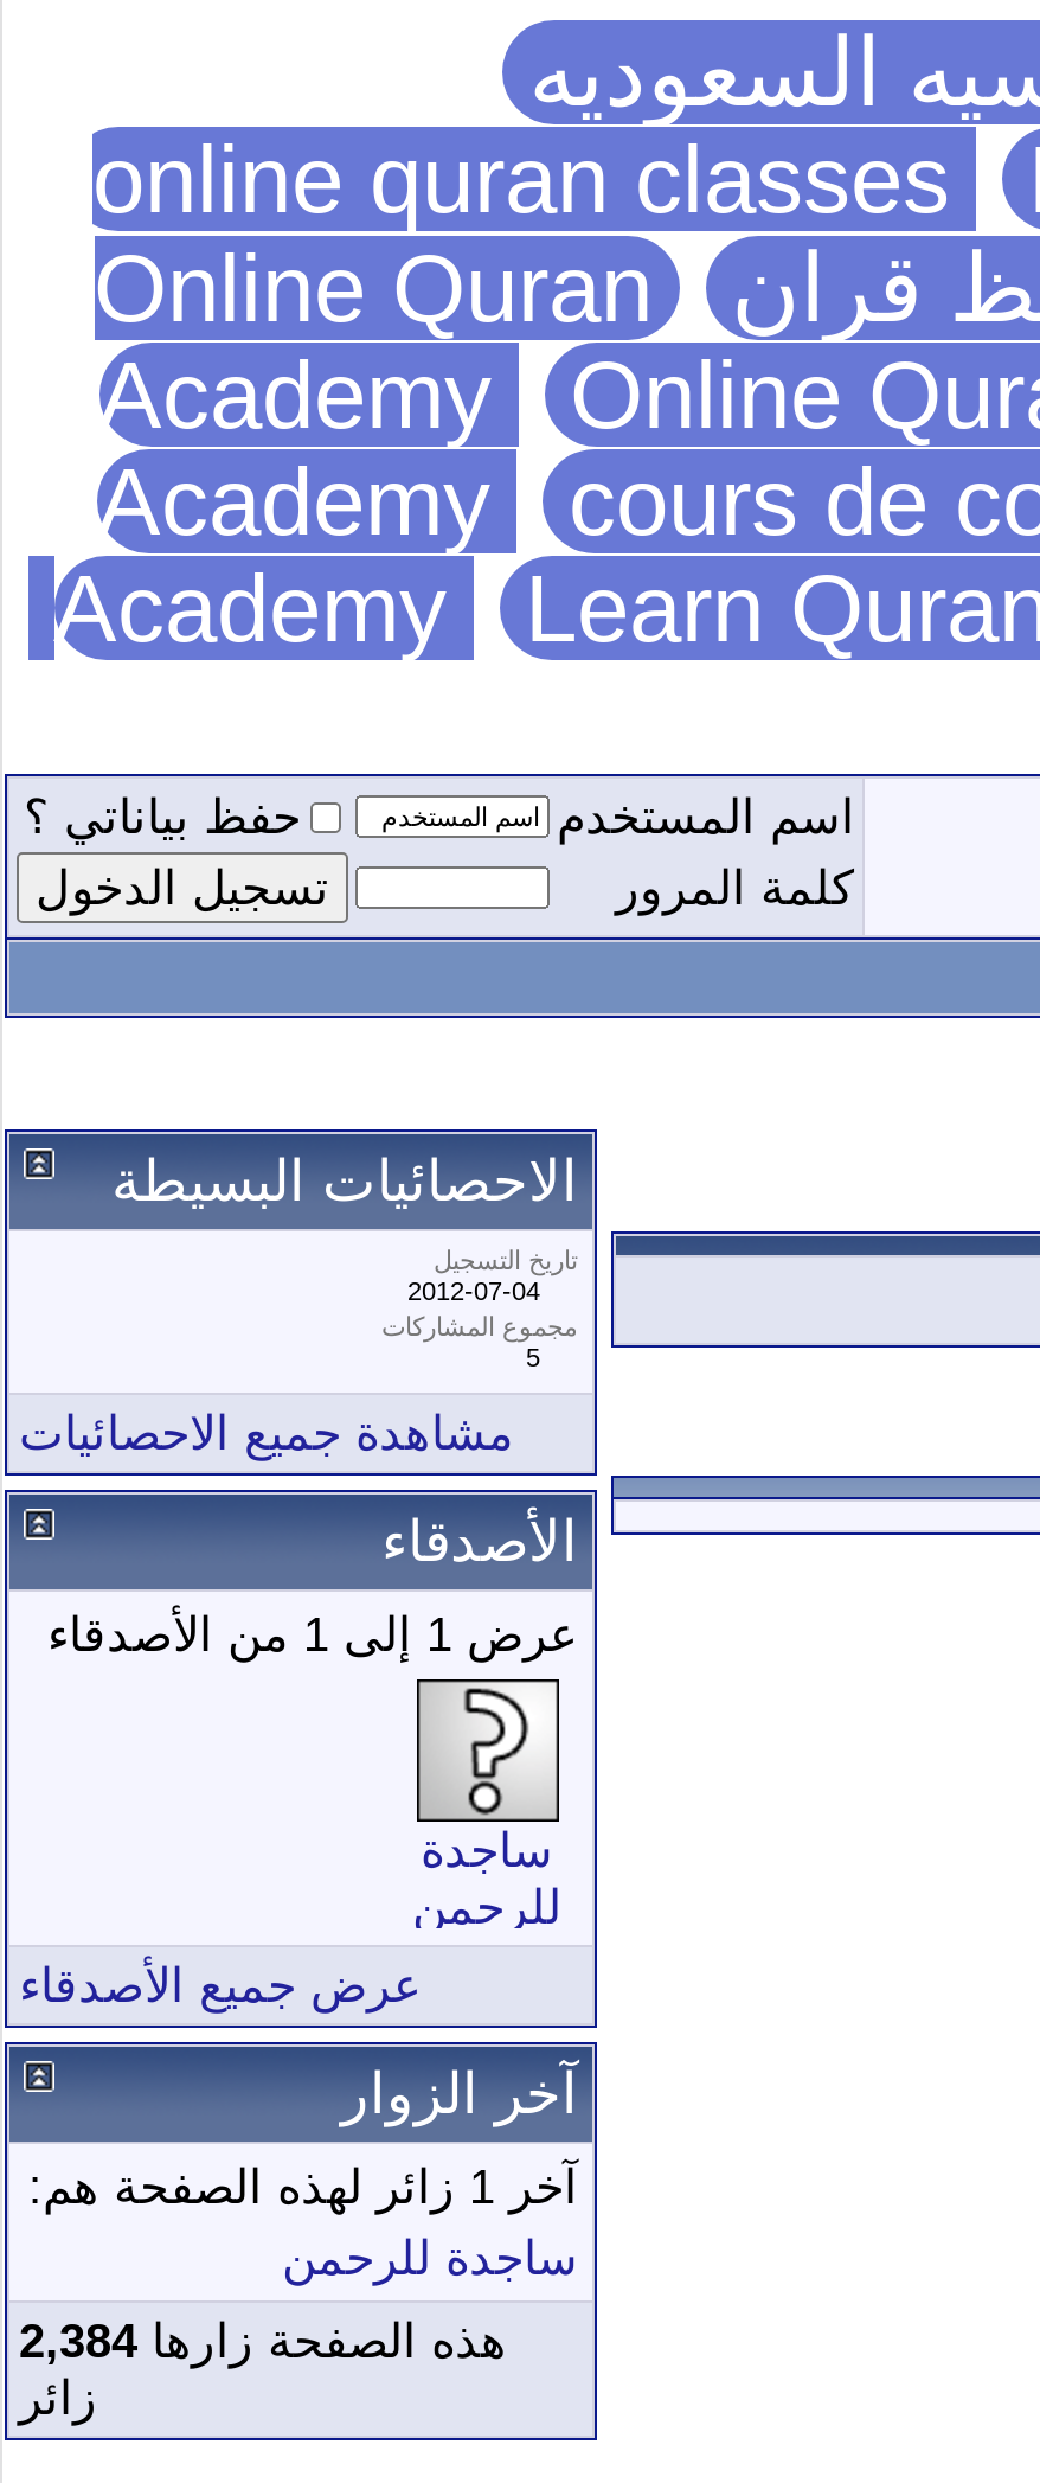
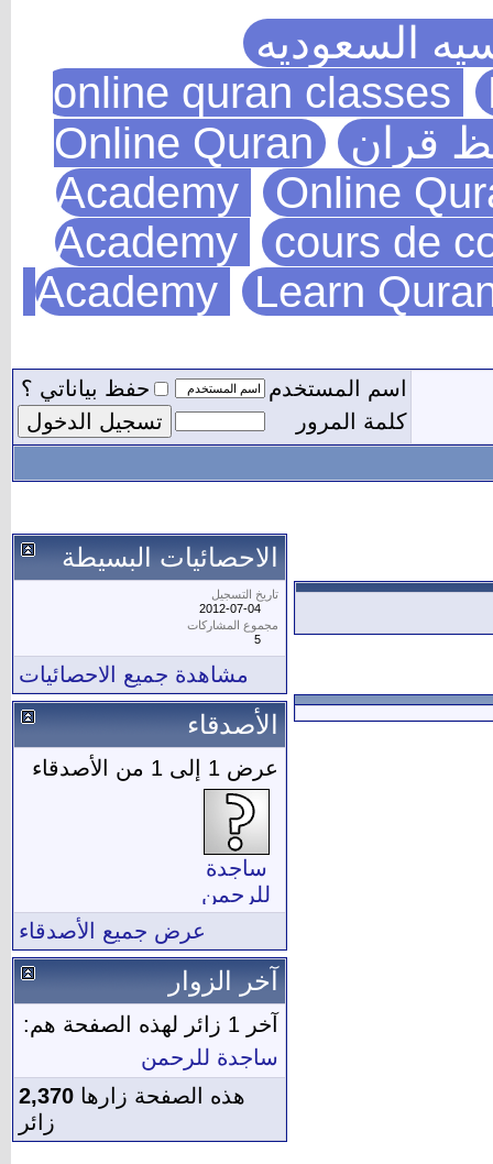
[19,2315,507,2367] هذه الصفحة زارها 2,384 -> [19,1084,245,1108] هذه الصفحة زارها 2,370

